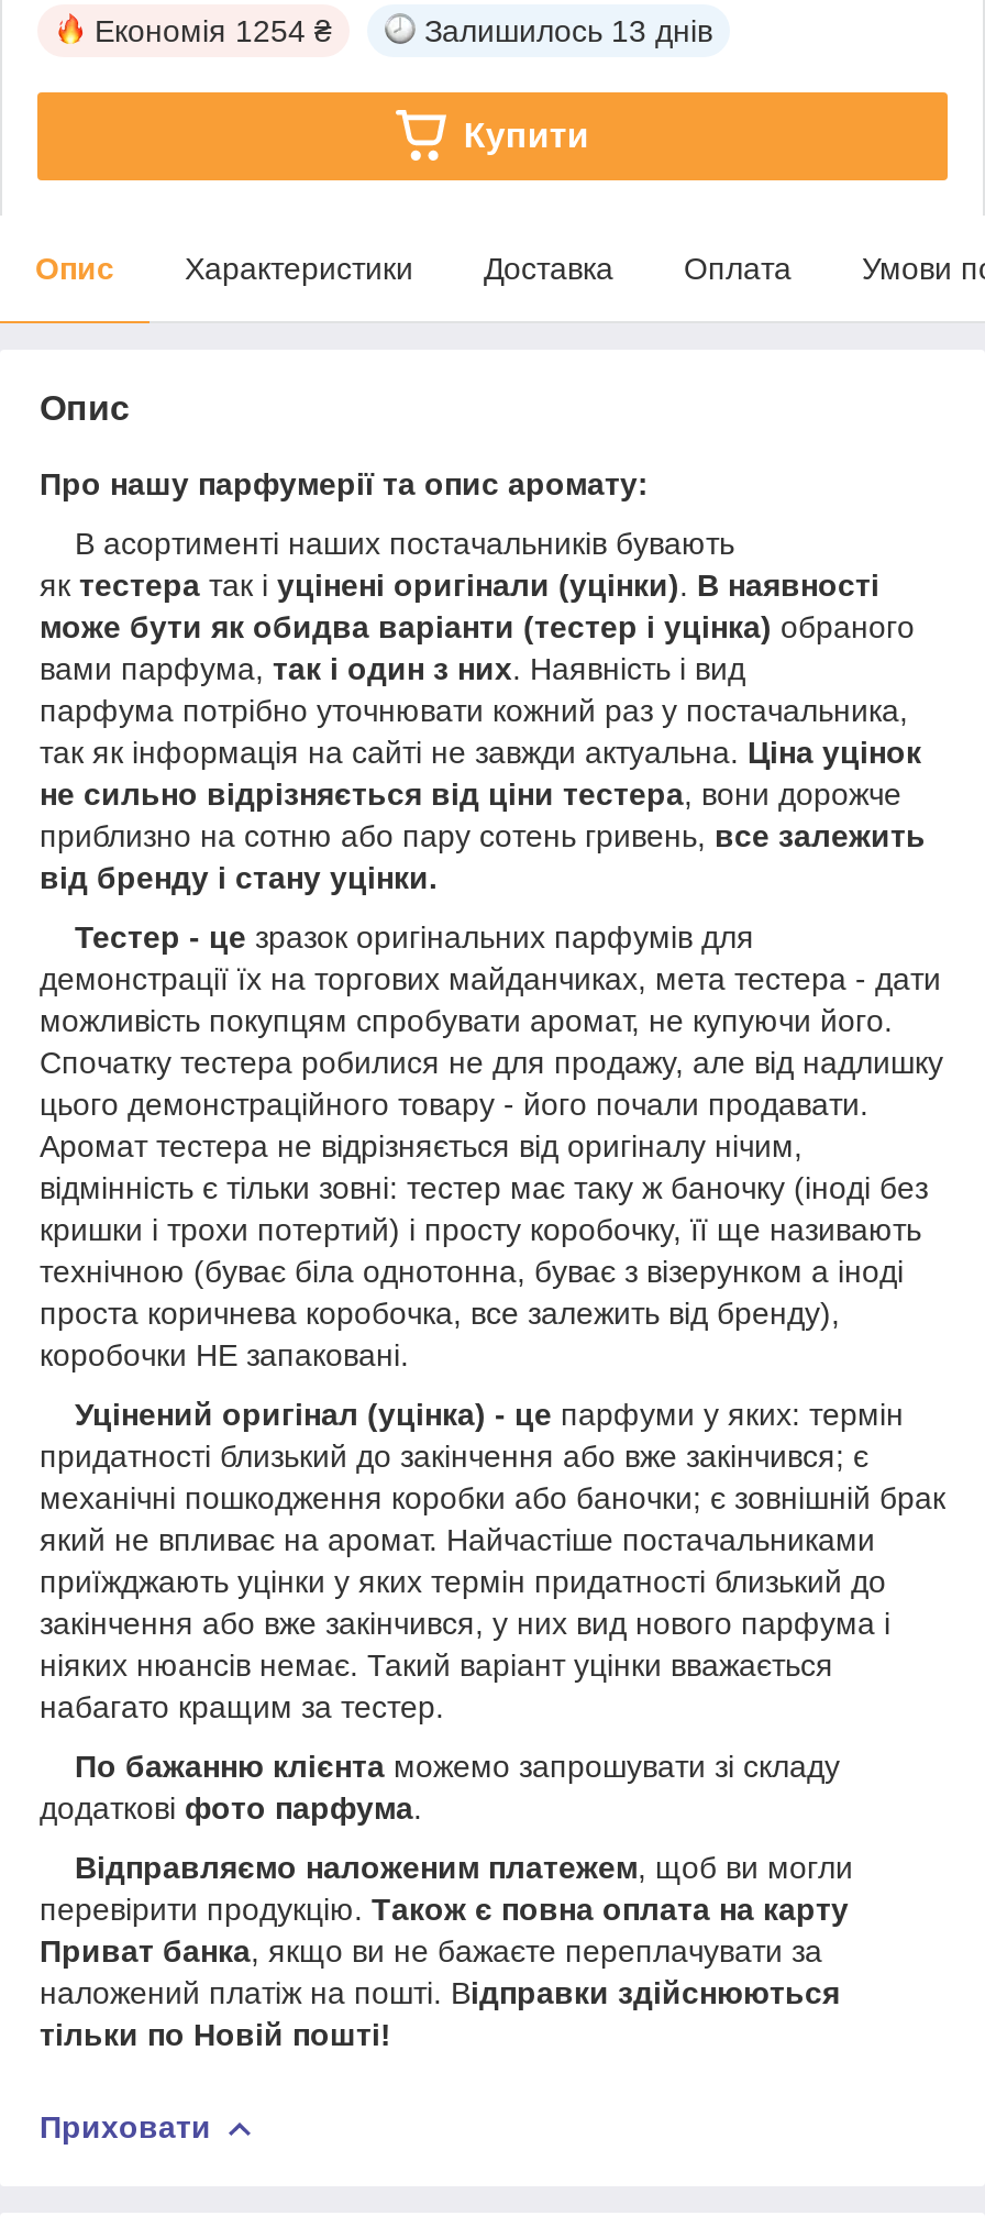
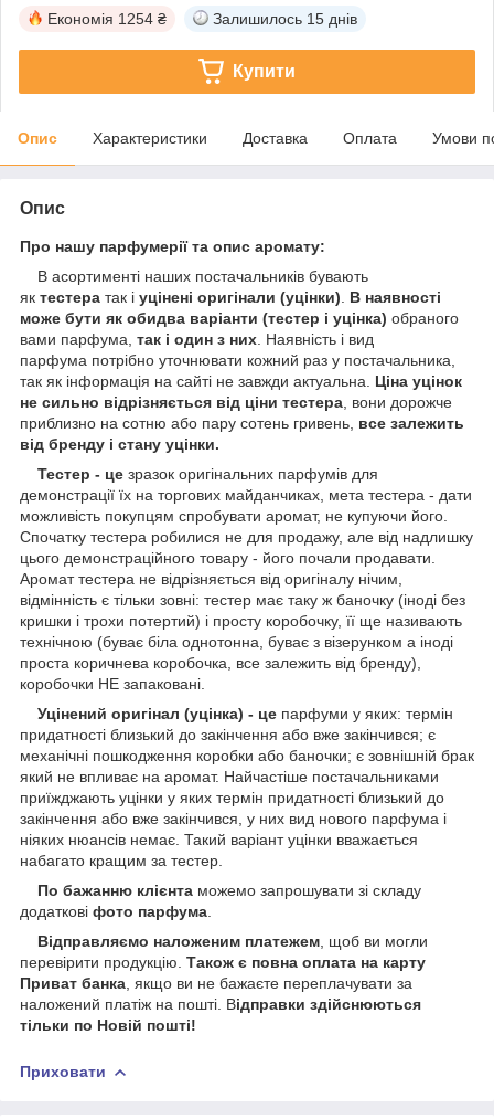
[424,13,712,48] Залишилось 13 днів -> [213,10,357,27] Залишилось 15 днів

